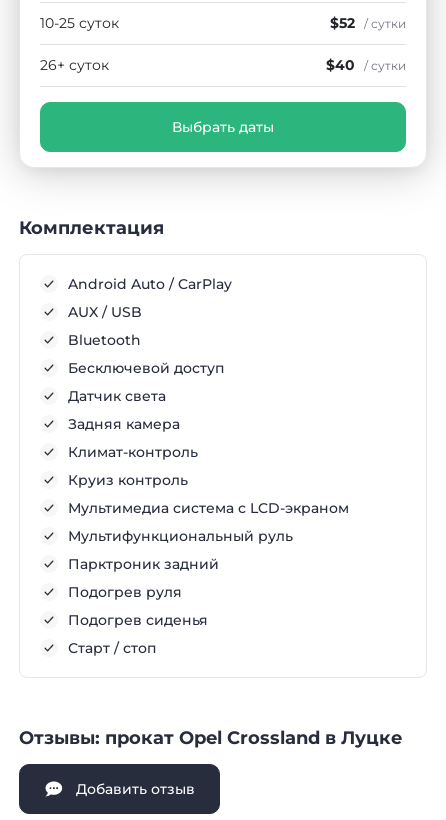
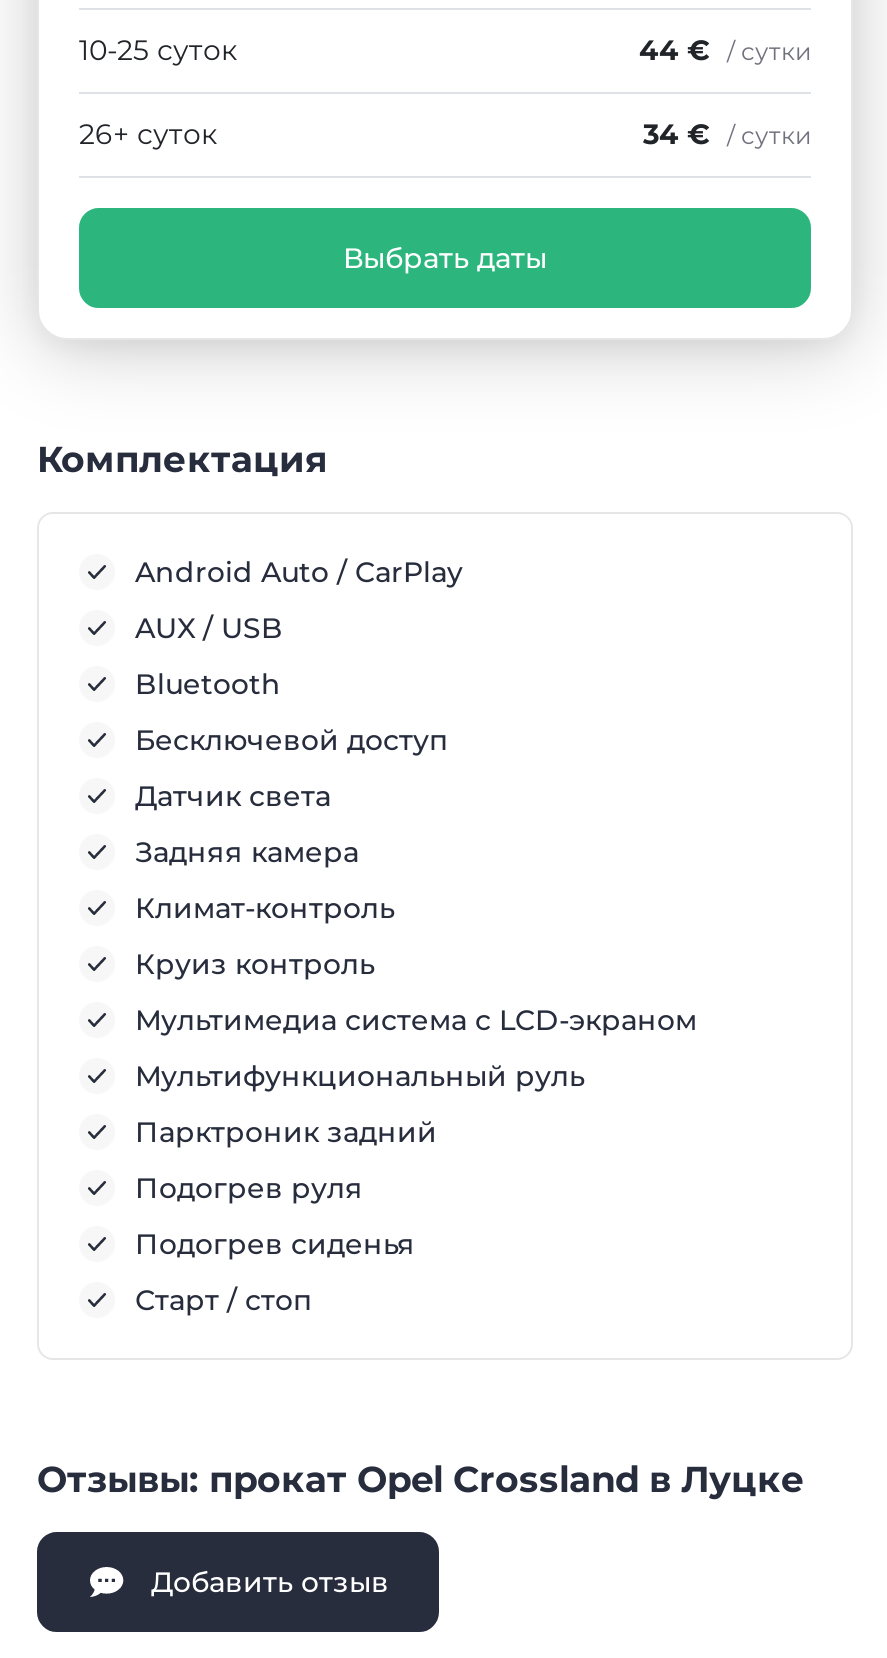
[330,14,406,32] $52 / сутки -> [639,32,811,68] 44 € / сутки
[326,56,406,74] $40 / сутки -> [643,116,811,152] 34 € / сутки

